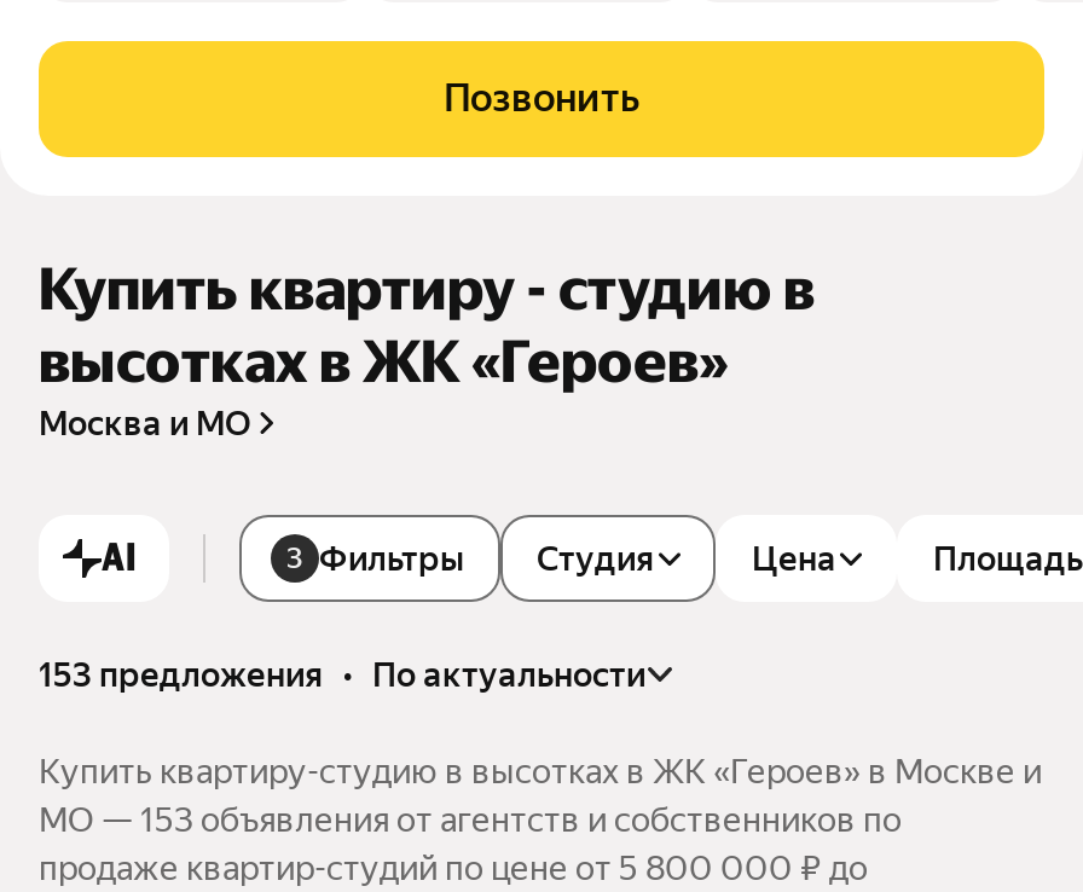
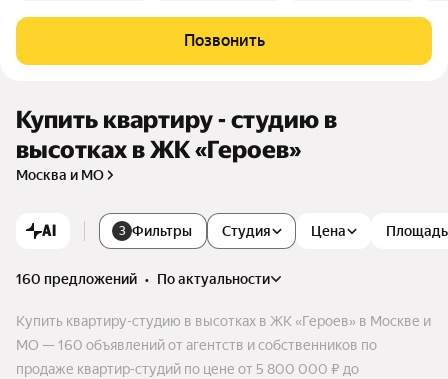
[39,655,645,694] 153 предложения • по актуальности -> [16,271,270,287] 160 предложений • по актуальности
[39,800,902,839] МО — 153 объявления от агентств и собственников по -> [16,337,377,353] МО — 160 объявлений от агентств и собственников по

